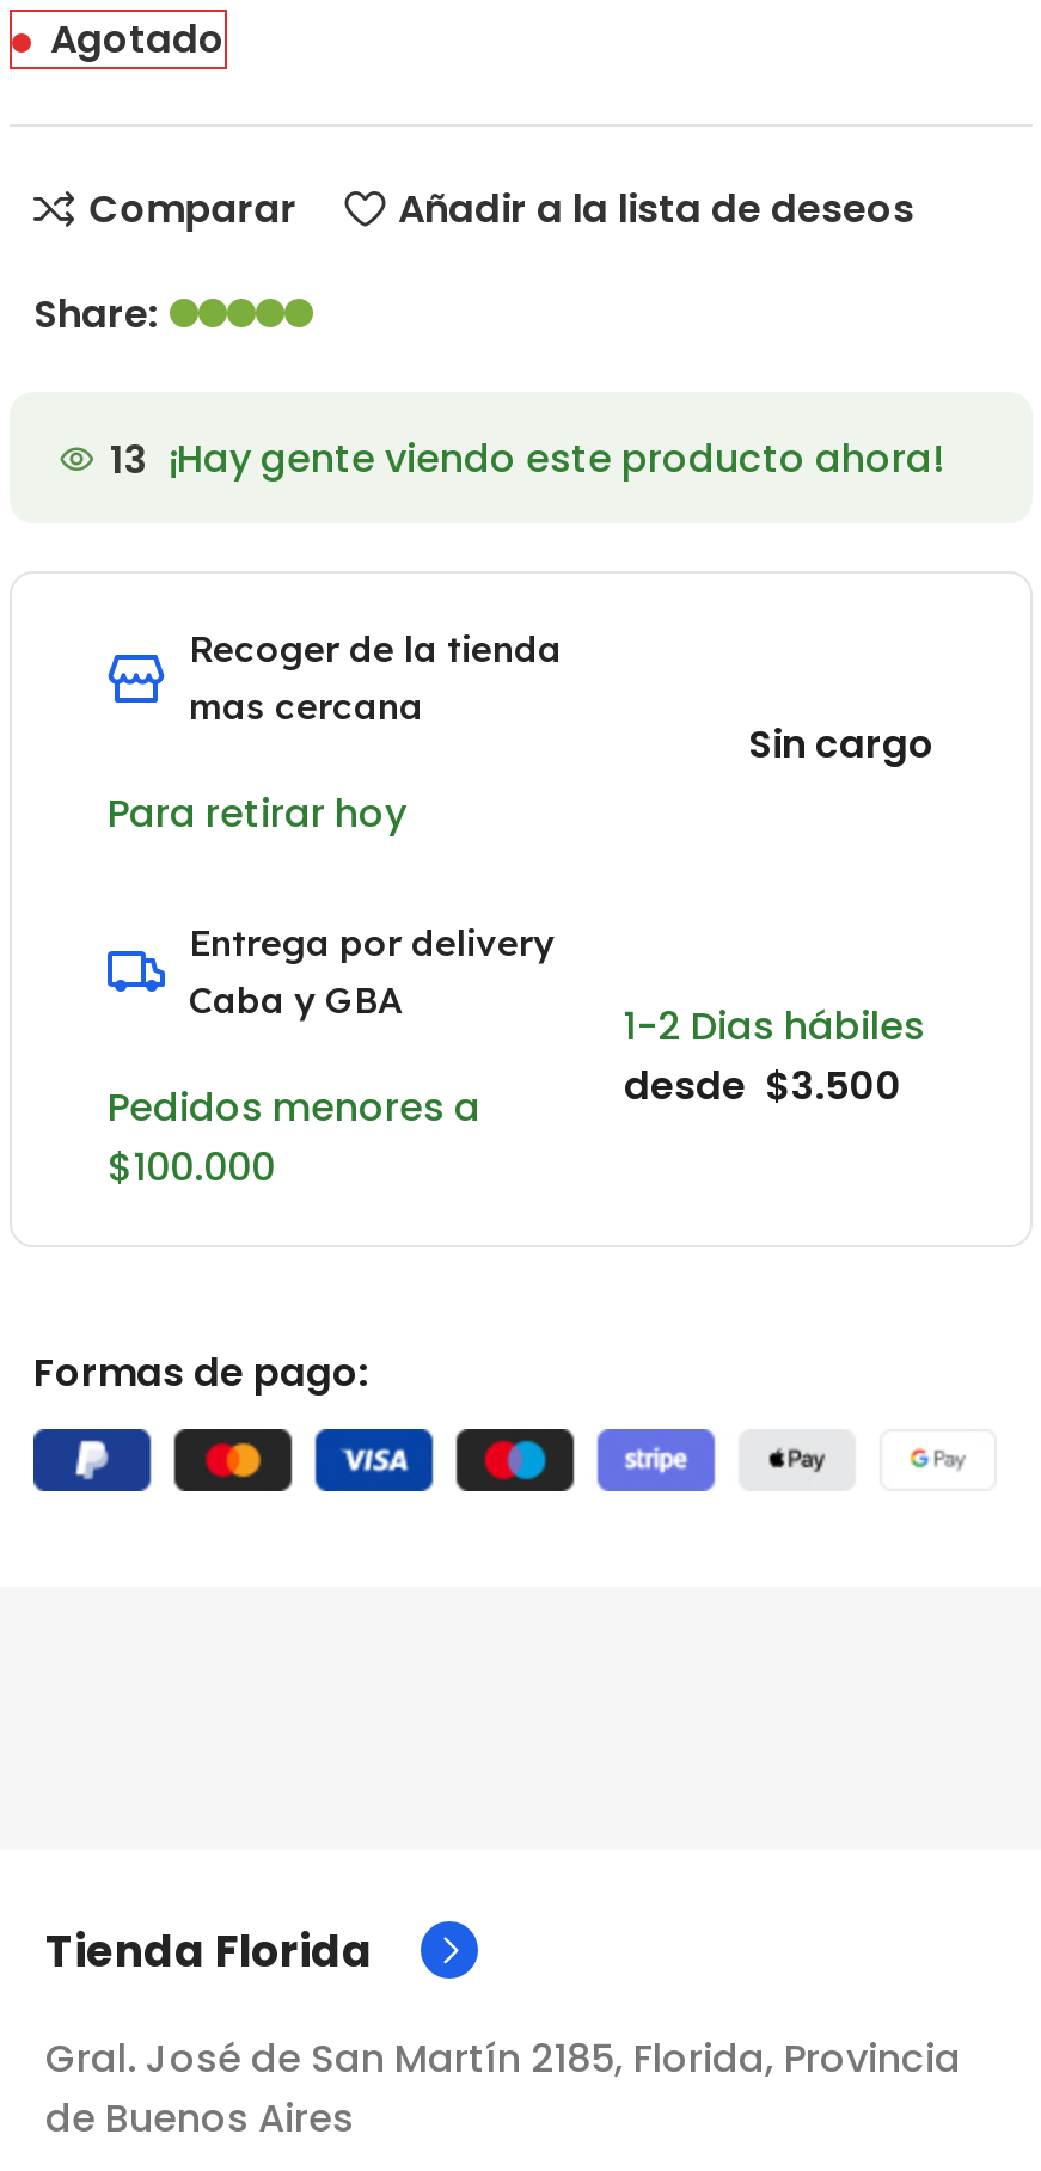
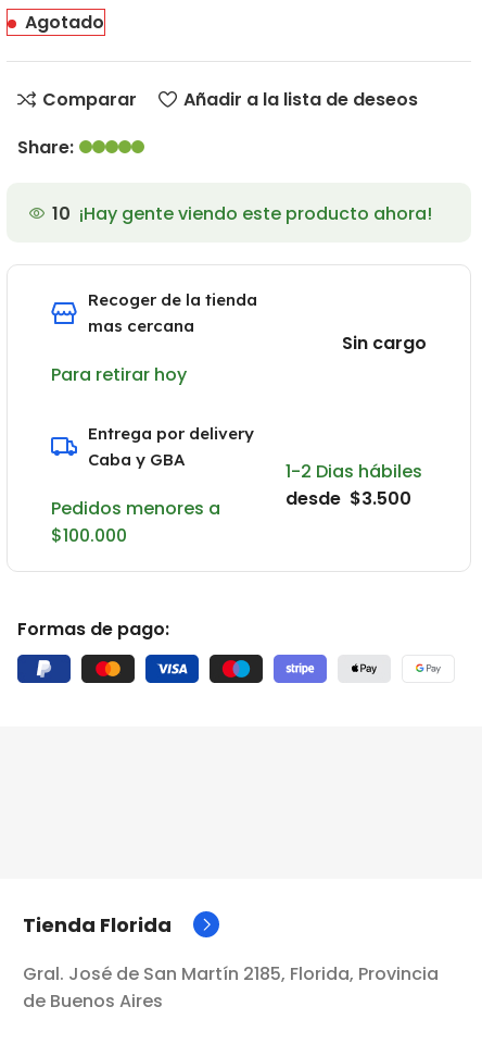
[110,432,944,487] 13 ¡Hay gente viendo este producto ahora! -> [52,201,432,226] 10 ¡Hay gente viendo este producto ahora!

